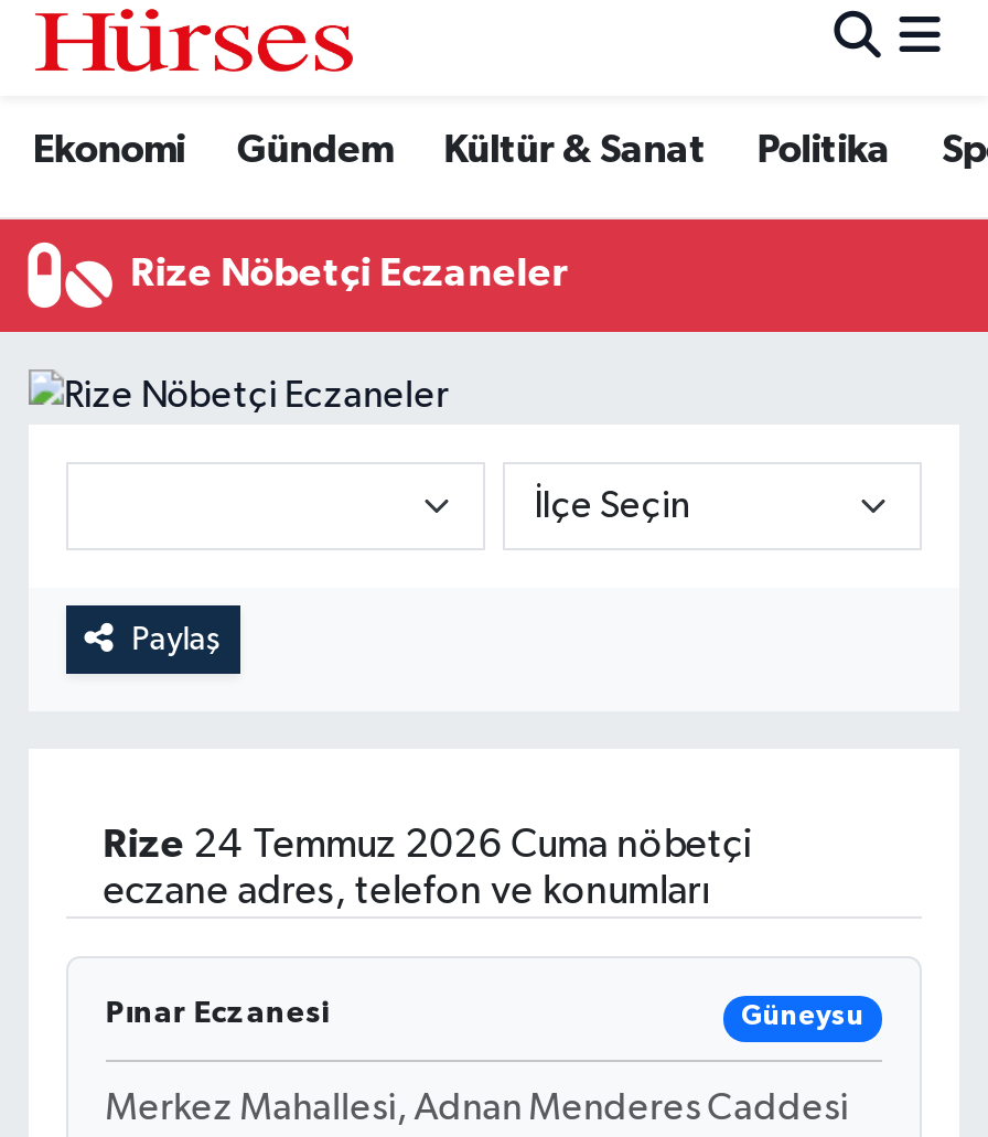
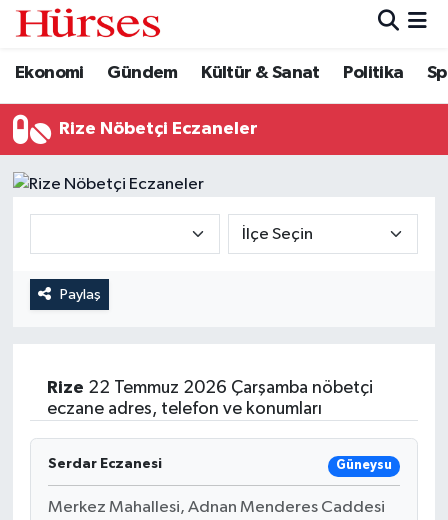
[103,826,752,865] Rize 24 Temmuz 2026 Cuma nöbetçi -> [47,379,373,397] Rize 22 Temmuz 2026 Çarşamba nöbetçi
[105,998,330,1029] Pınar Eczanesi -> [48,457,162,471] Serdar Eczanesi

